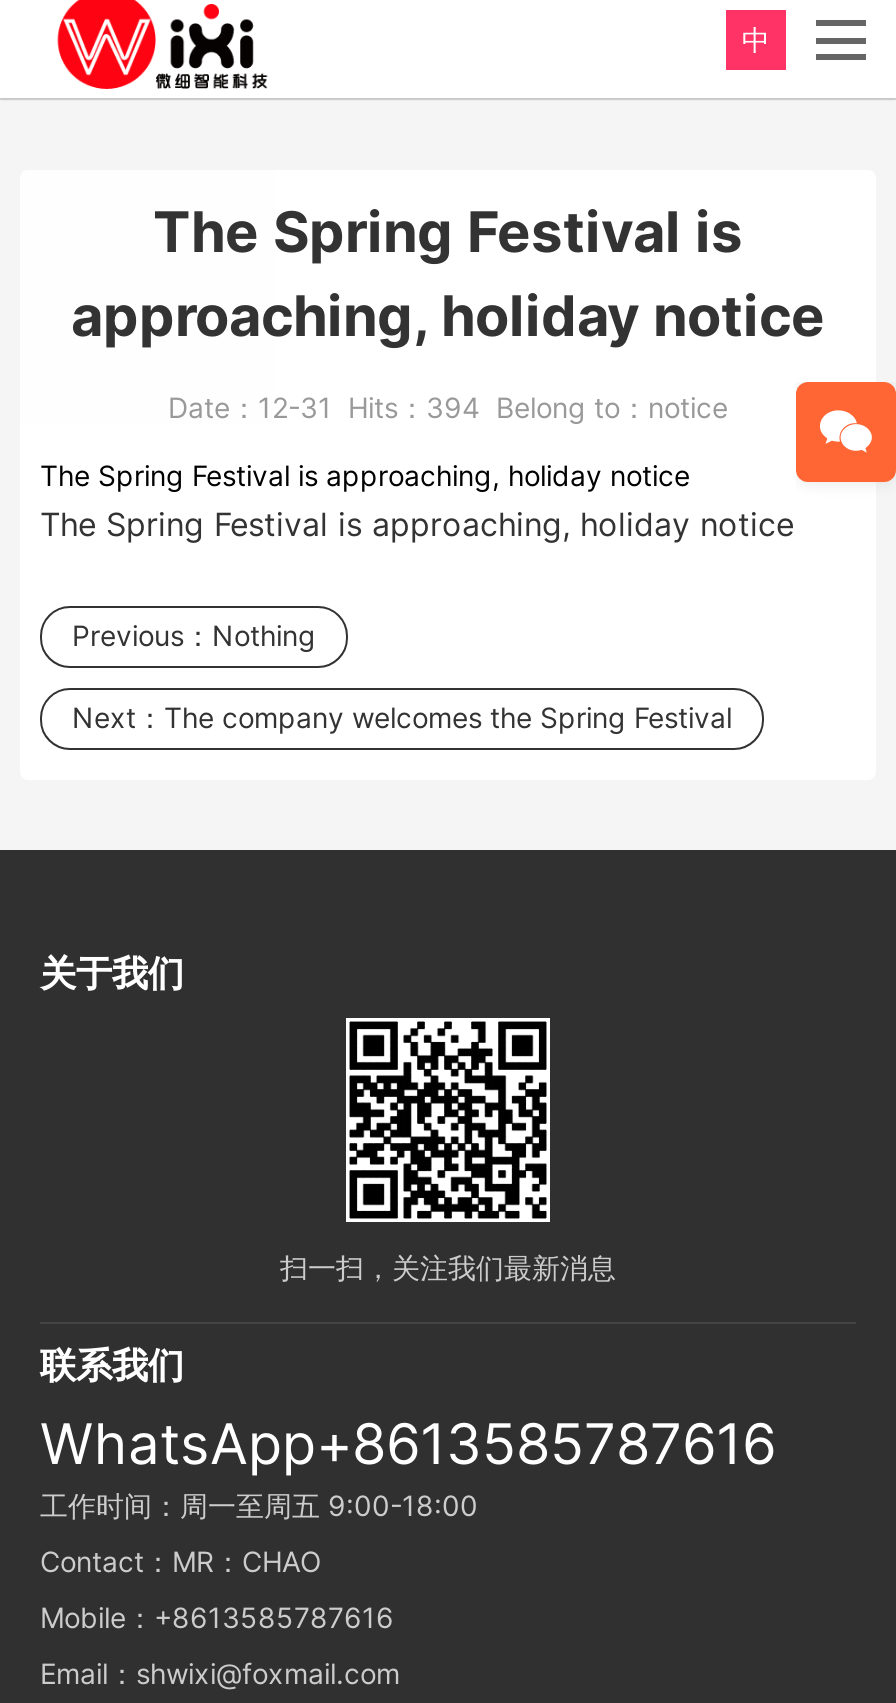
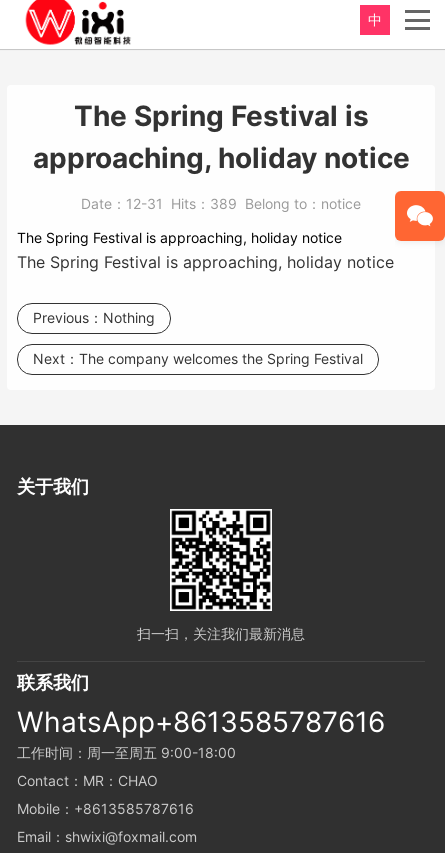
[168,390,728,424] Date：12-31 Hits：394 Belong to：notice -> [81,195,361,212] Date：12-31 Hits：389 Belong to：notice

